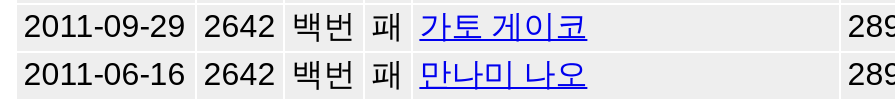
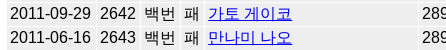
[23,56,587,90] 2011-06-16 2642 백번 패 만나미 나오 -> [10,29,292,46] 2011-06-16 2643 백번 패 만나미 나오

